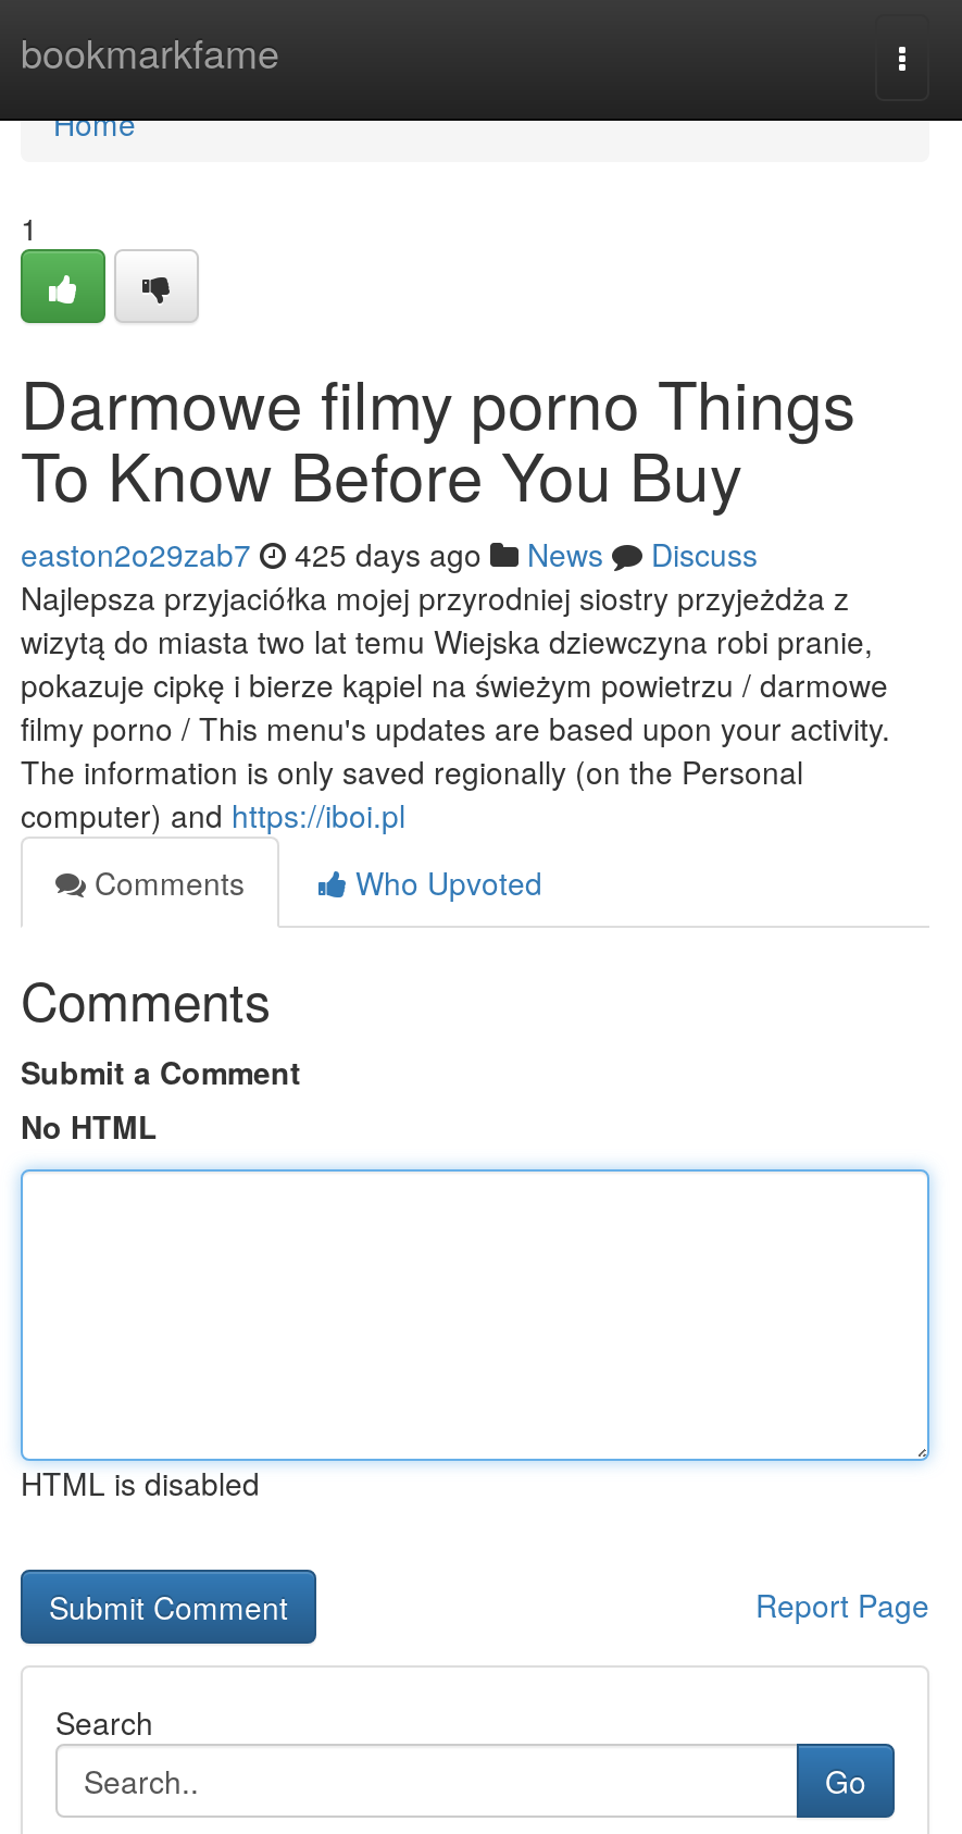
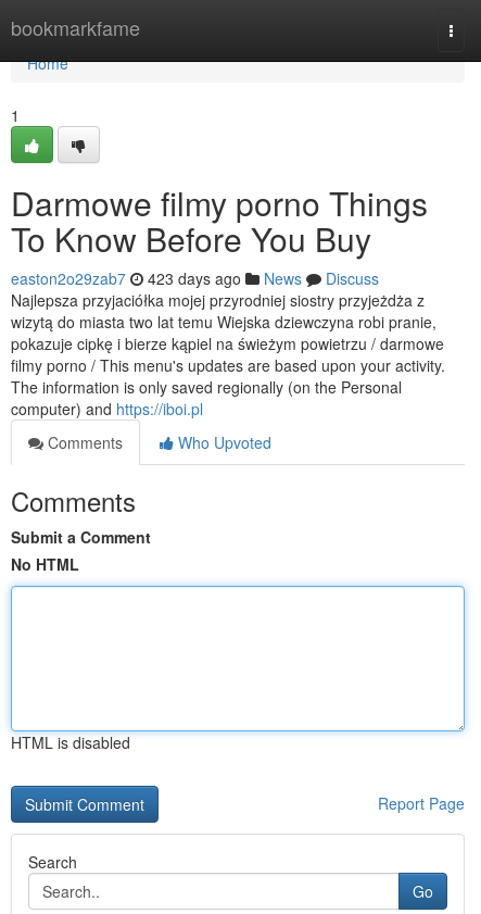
[21,532,758,575] easton2o29zab7 425 days ago News Discuss -> [11,267,379,289] easton2o29zab7 423 days ago News Discuss

